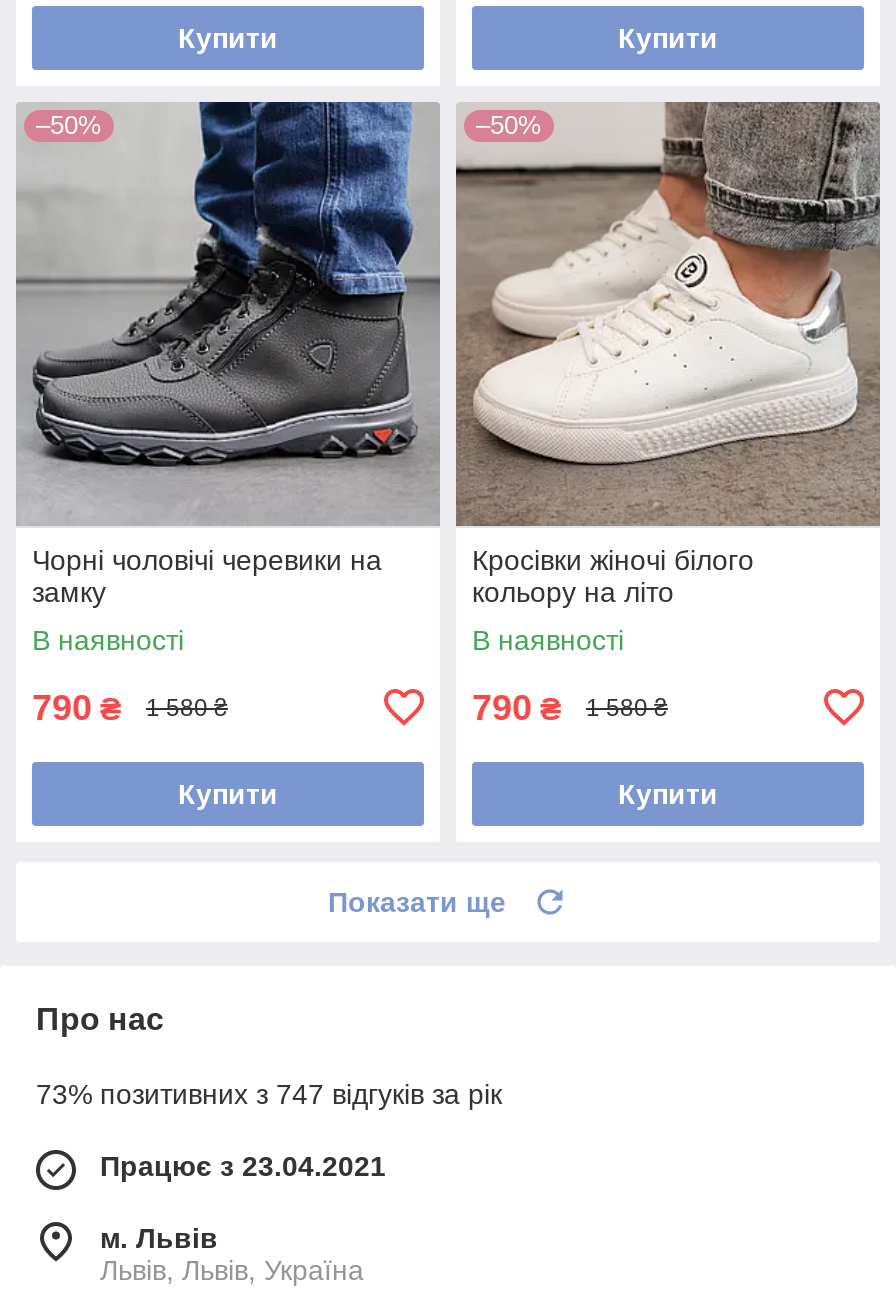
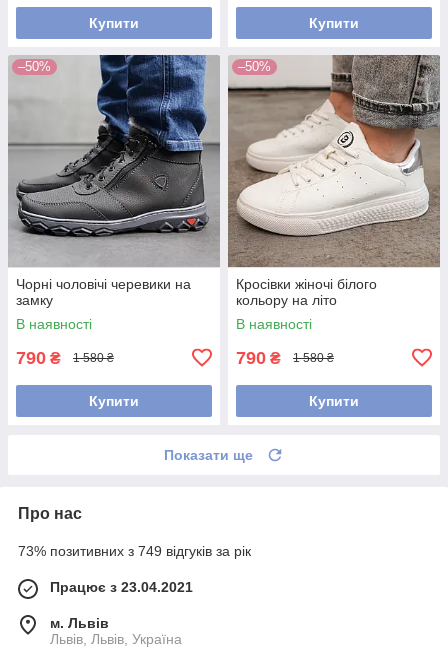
[36,1078,502,1110] 73% позитивних з 747 відгуків за рік -> [18,543,251,559] 73% позитивних з 749 відгуків за рік

